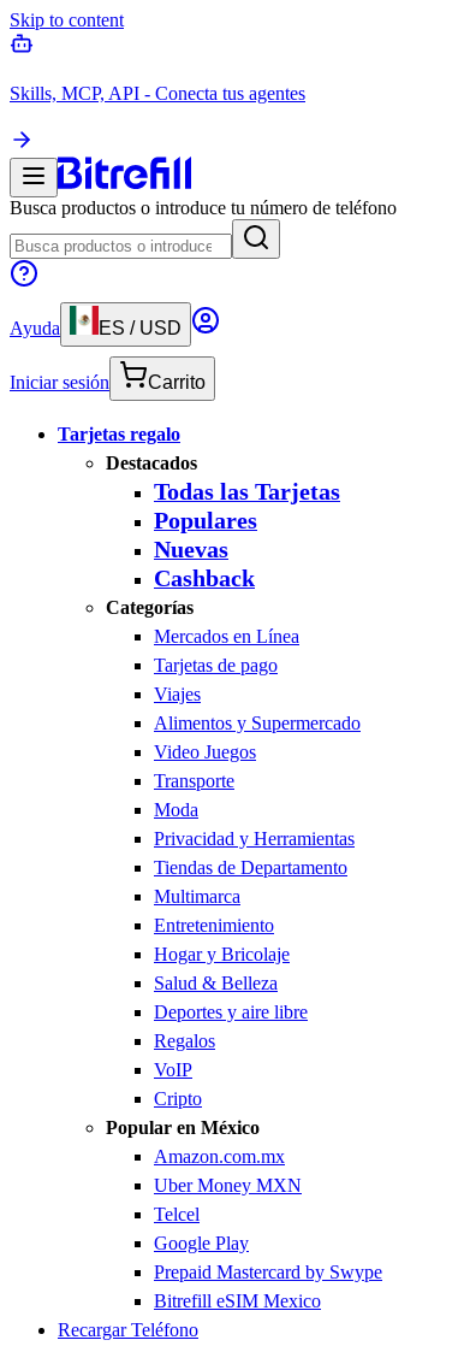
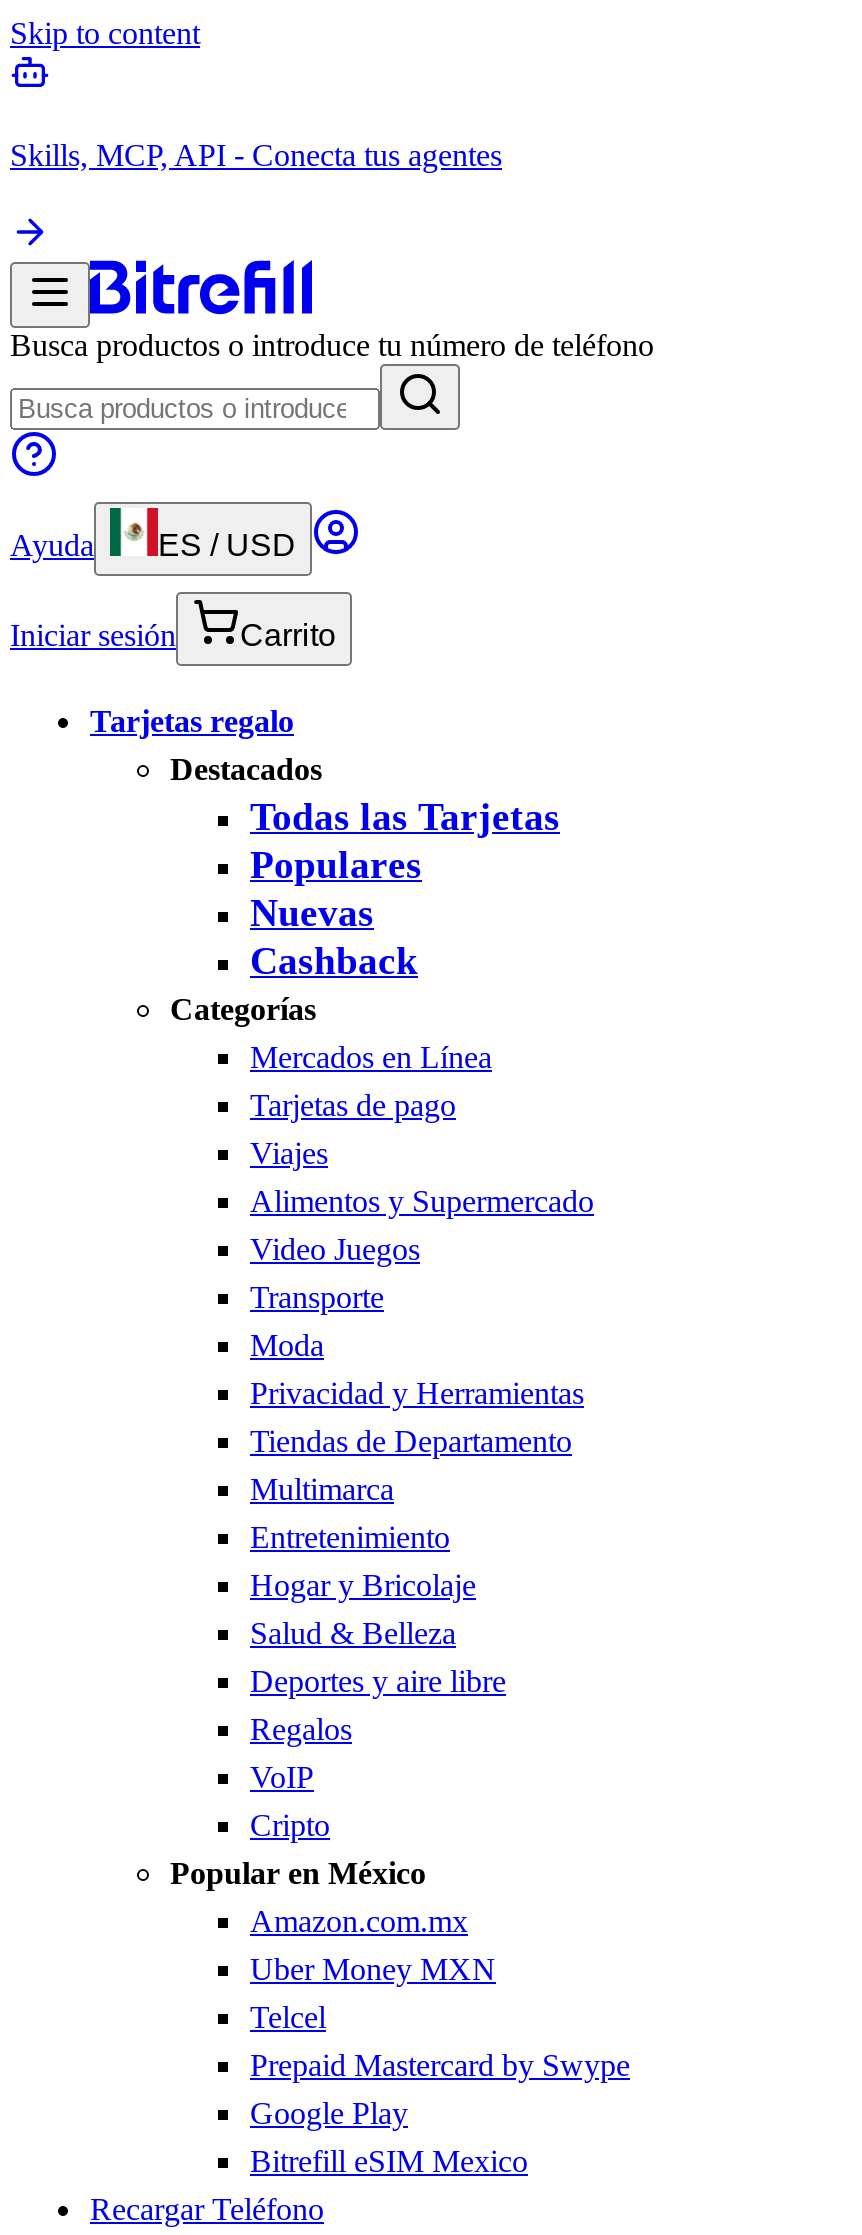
moved [154,1233,249,1253] -> [250,2096,408,2130]: Google Play
moved [154,1262,382,1282] -> [250,2048,630,2082]: Prepaid Mastercard by Swype

